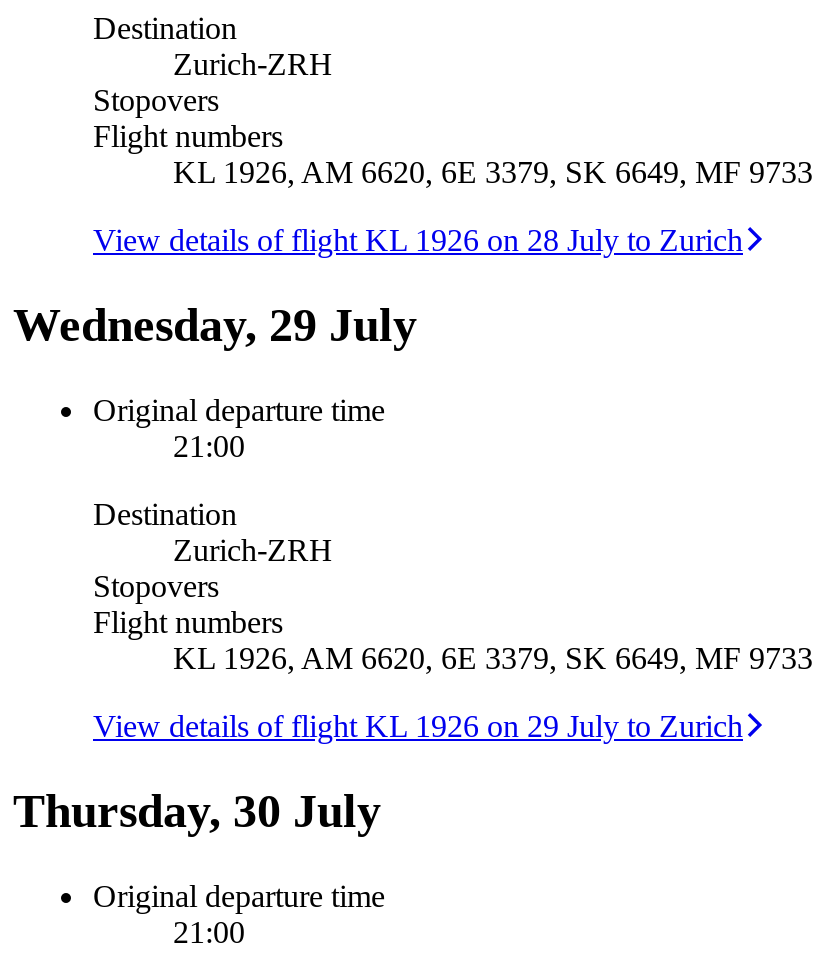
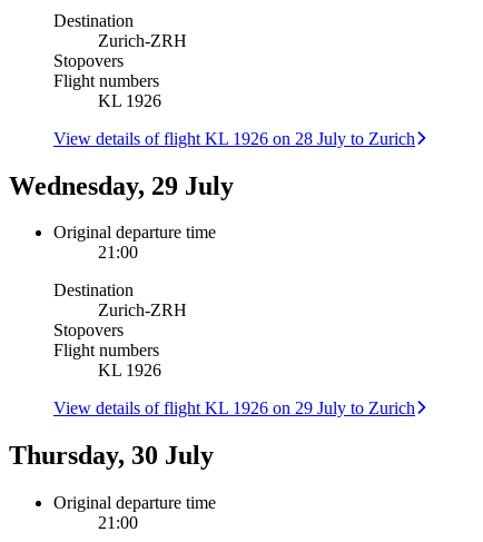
[173,155,813,189] KL 1926, AM 6620, 6E 3379, SK 6649, MF 9733 -> [98,91,161,110] KL 1926
[173,641,813,675] KL 1926, AM 6620, 6E 3379, SK 6649, MF 9733 -> [98,361,161,380] KL 1926

